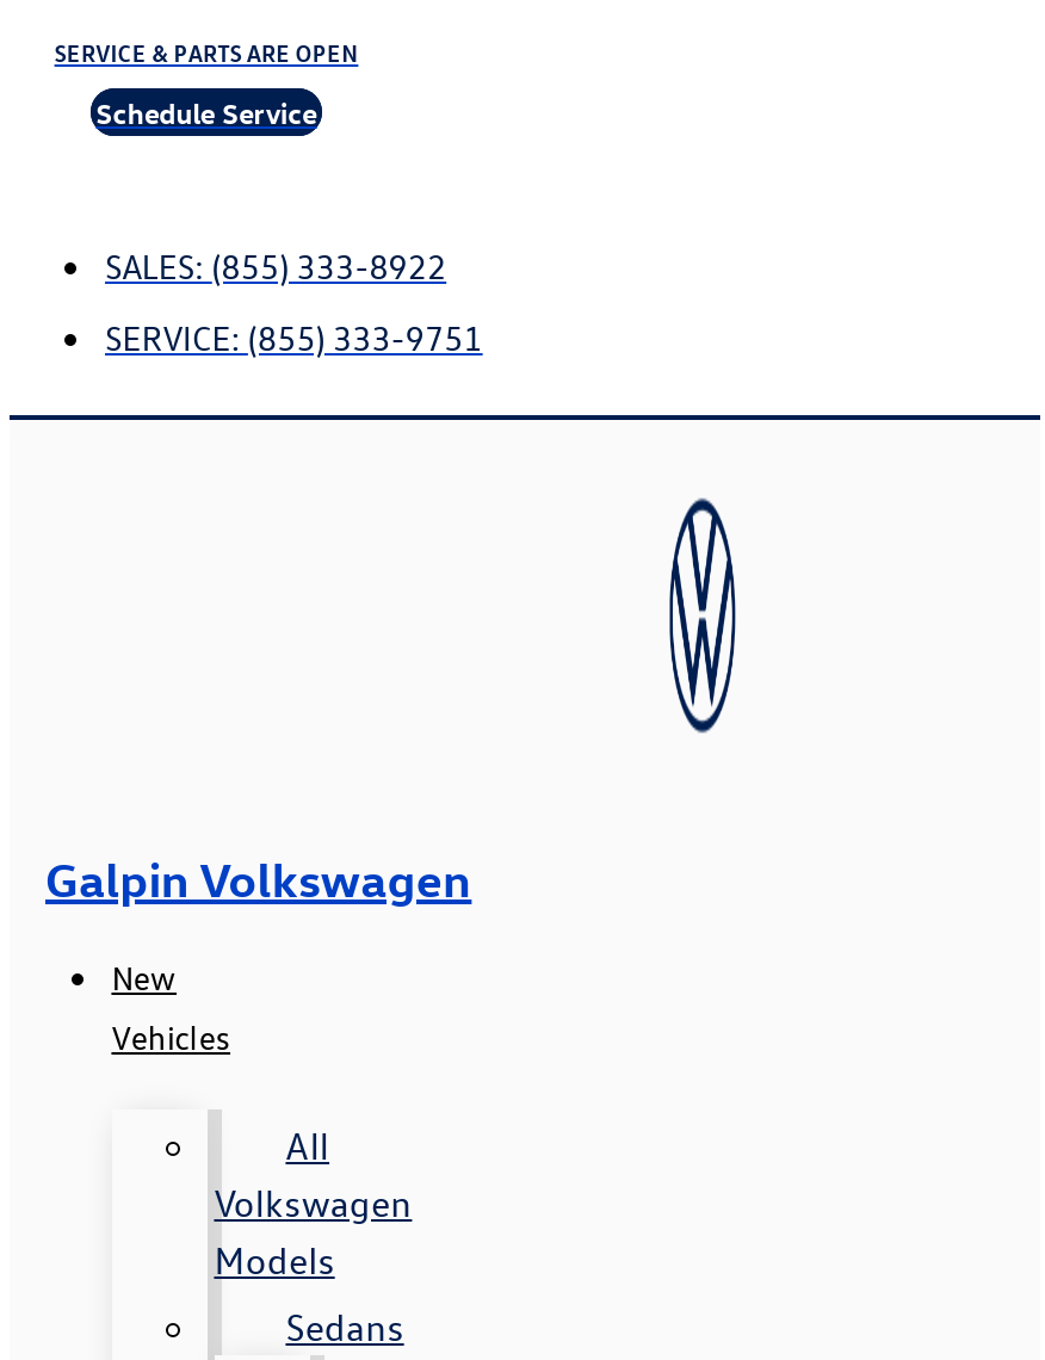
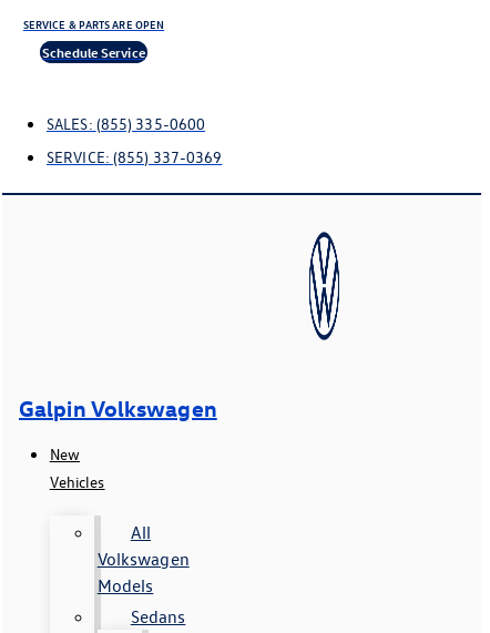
[105,243,446,288] SALES: (855) 333-8922 -> [47,113,205,134] SALES: (855) 335-0600
[105,315,483,360] SERVICE: (855) 333-9751 -> [47,146,222,167] SERVICE: (855) 337-0369

